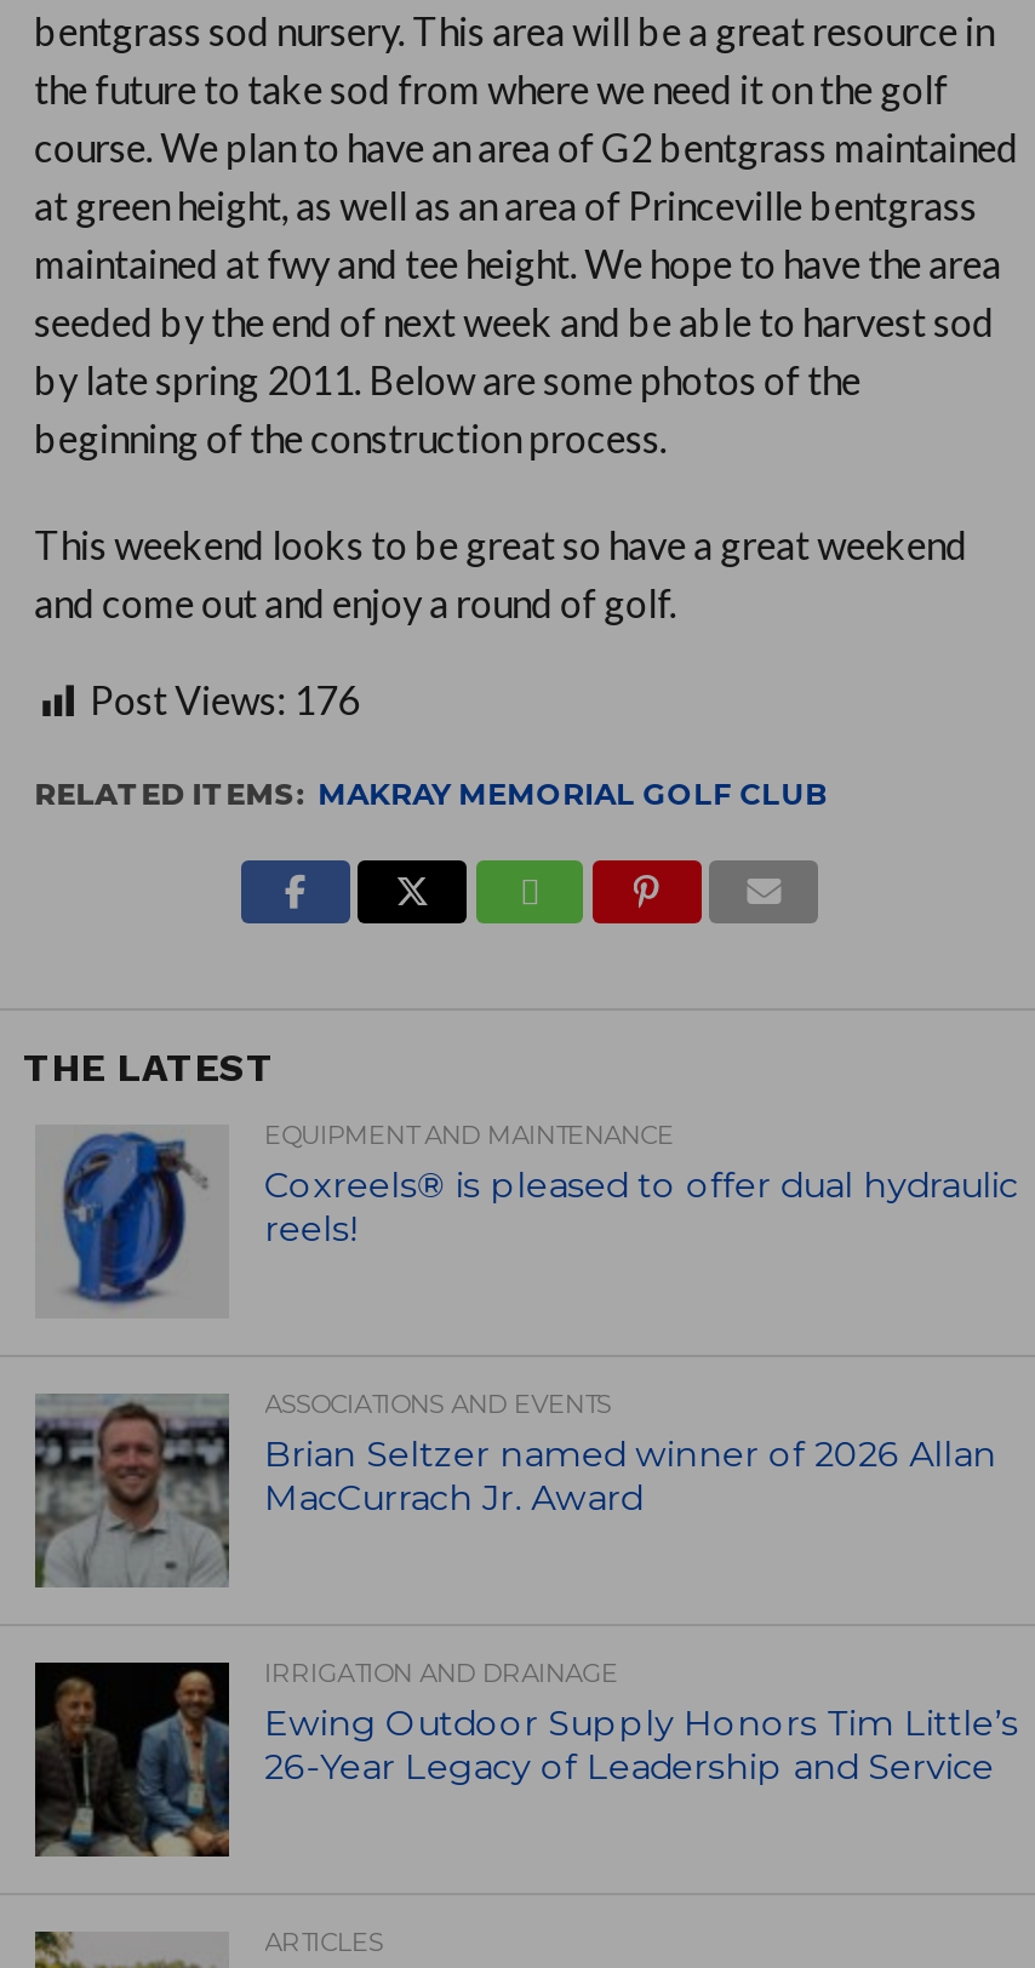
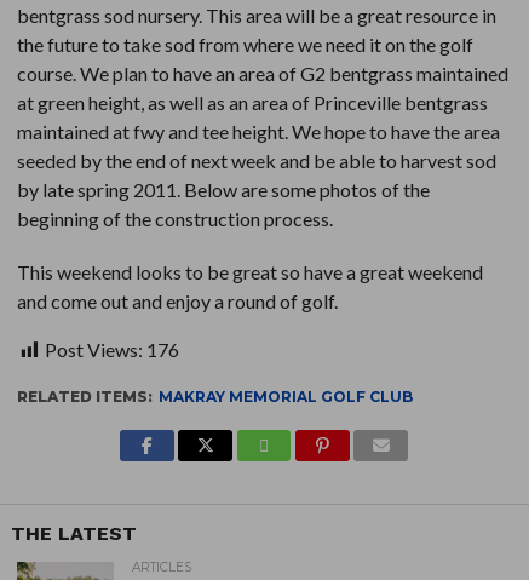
[55,1120,1018,1316] [image] | EQUIPMENT AND MAINTENANCE | Coxreels® is pleased to offer dual hydraulic | reels! -> none
[35,1389,996,1590] [image] | ASSOCIATIONS AND EVENTS | Brian Seltzer named winner of 2026 Allan | MacCurrach Jr. Award -> none
[33,1658,1018,1859] [image] | IRRIGATION AND DRAINAGE | Ewing Outdoor Supply Honors Tim Little’s | 26-Year Legacy of Leadership and Service -> none

